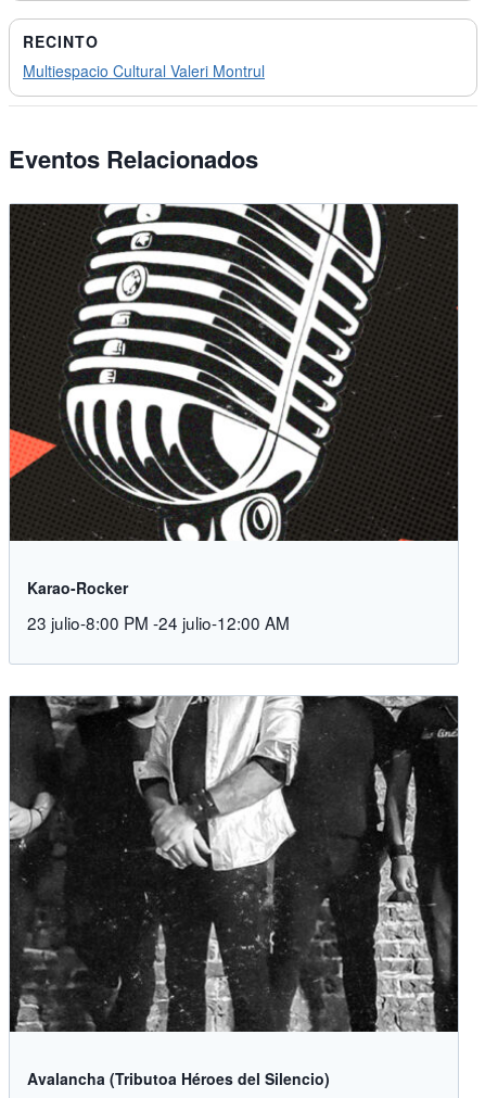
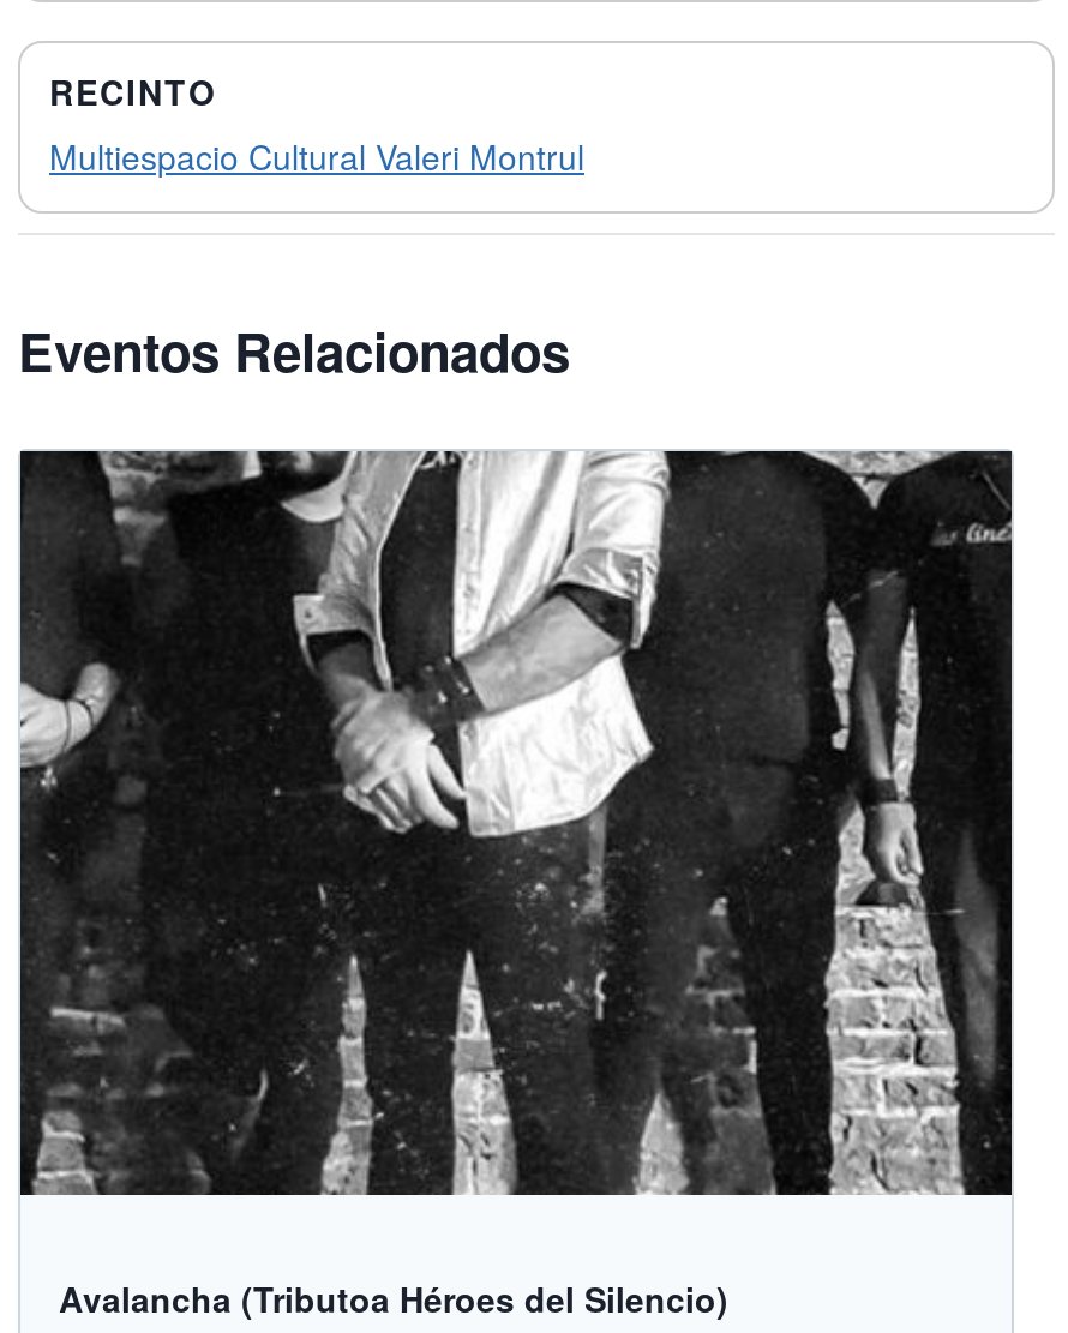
[9,203,459,634] [image] | Karao-Rocker | 23 julio-8:00 PM - 24 julio-12:00 AM -> none

